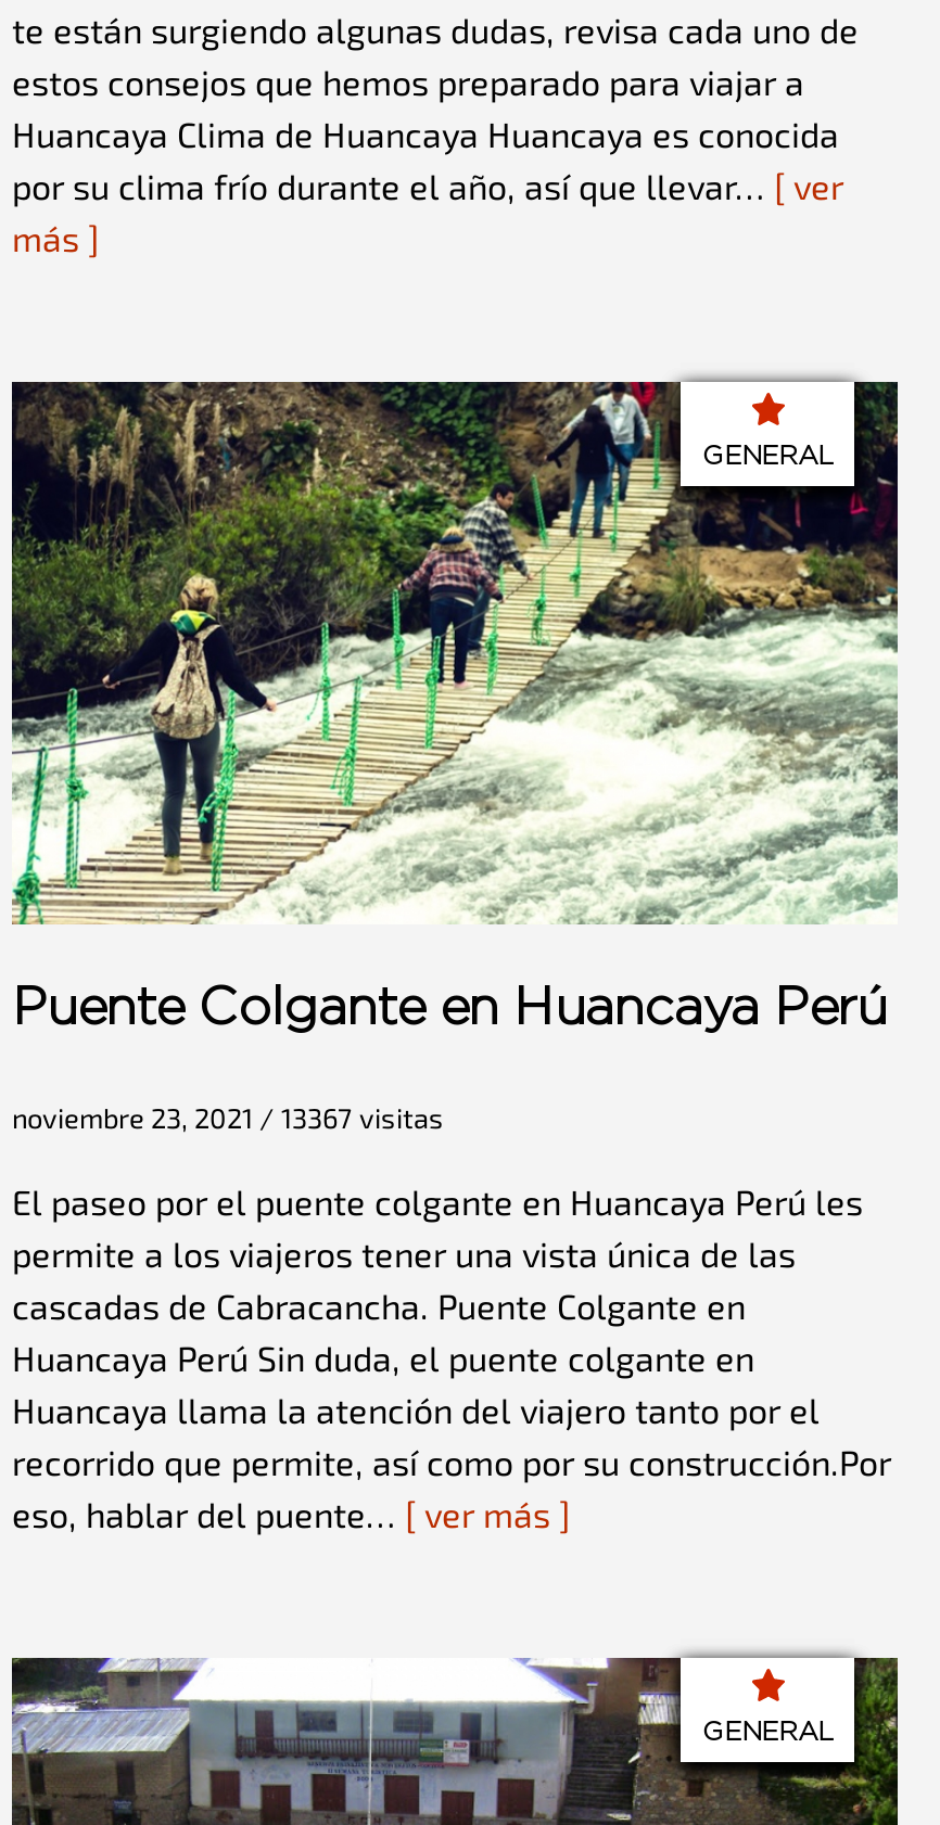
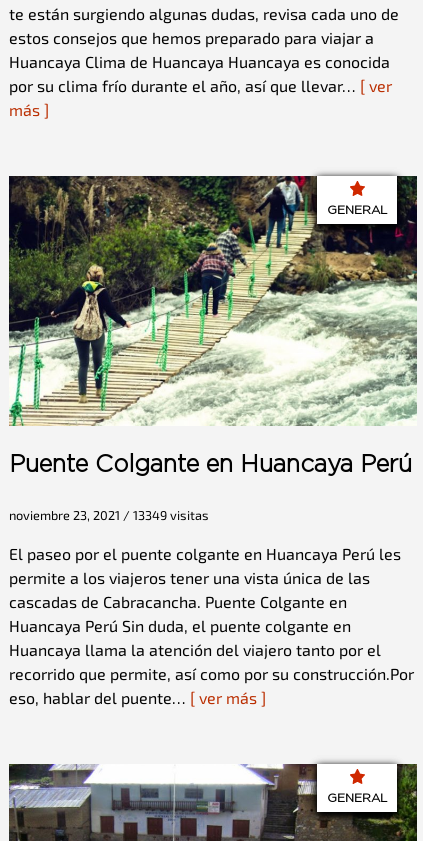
[12,1099,444,1134] noviembre 23, 2021 / 13367 visitas -> [9,507,209,523] noviembre 23, 2021 / 13349 visitas

